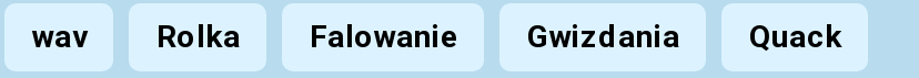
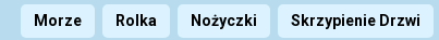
[32,19,88,54] wav -> [34,12,82,29] Morze
[310,19,842,54] Falowanie | Gwizdania | Quack -> [191,12,421,29] Nożyczki | Skrzypienie Drzwi

